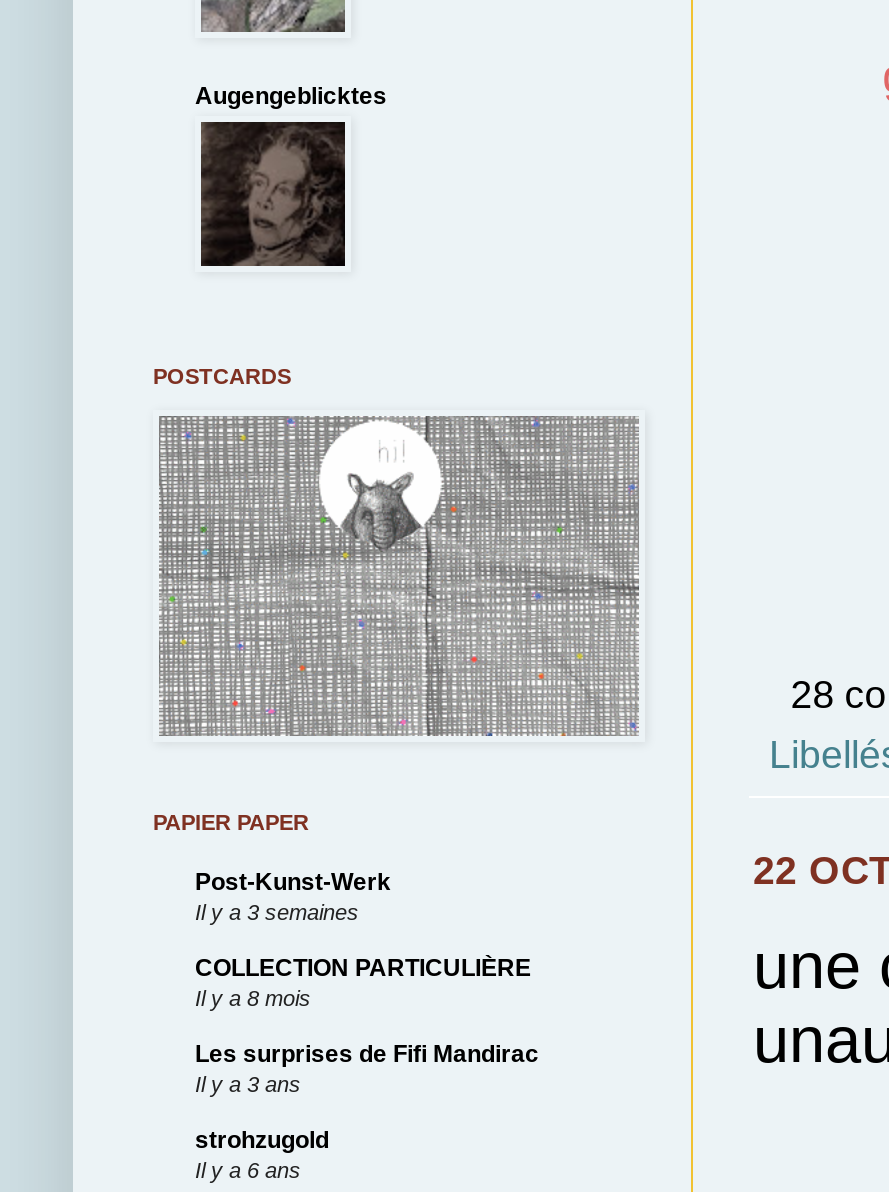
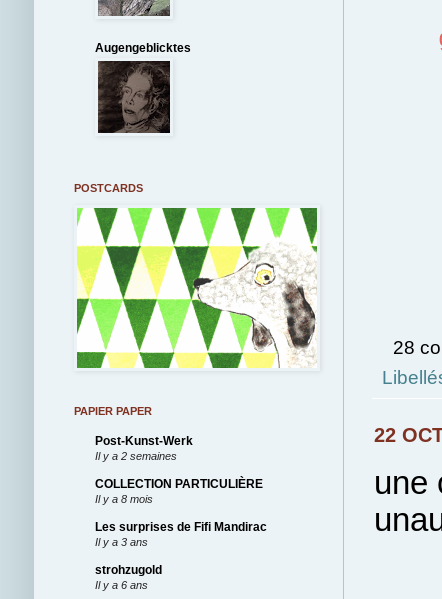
[157,414,641,738] [image] -> [76,207,318,369] [image]
[195,900,359,924] Il y a 3 semaines -> [95,450,177,462] Il y a 2 semaines

